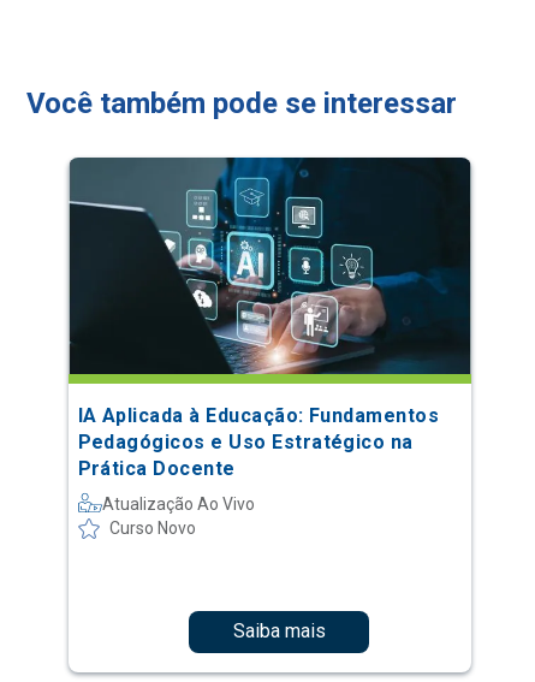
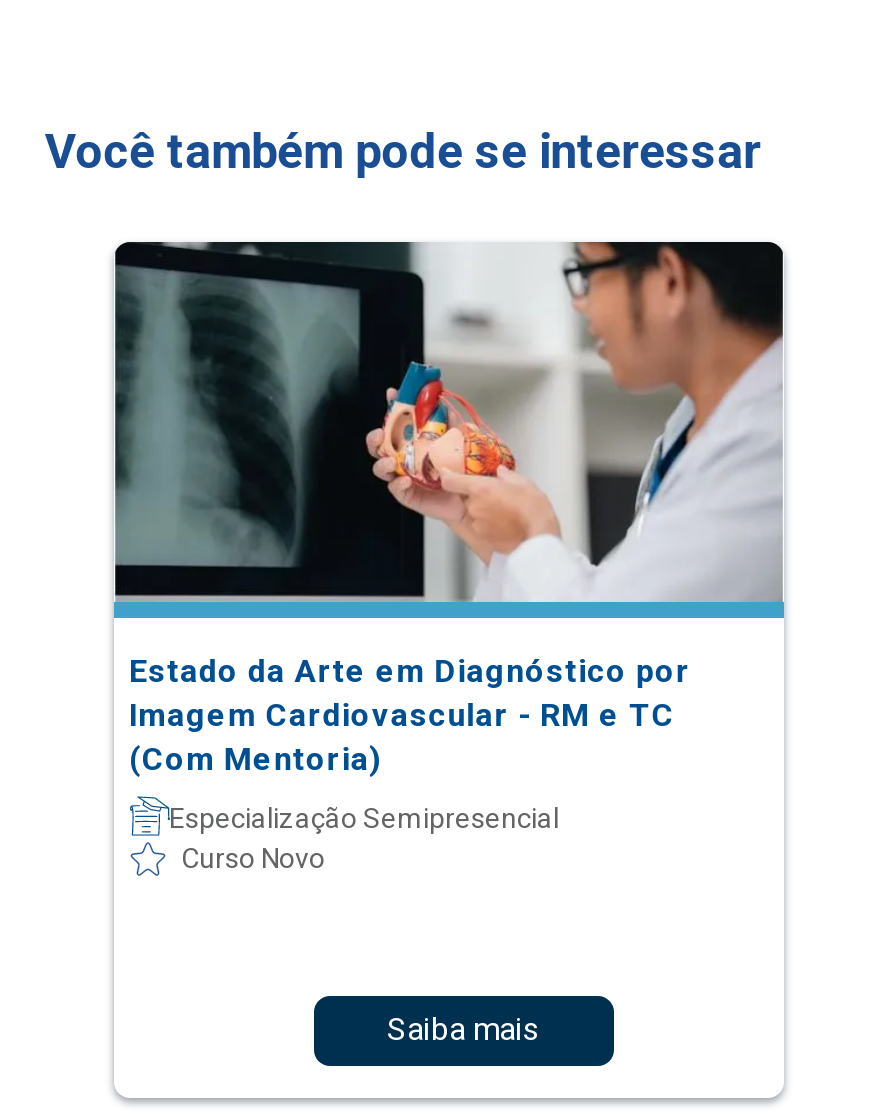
[67,156,472,480] [image] | IA Aplicada à Educação: Fundamentos | Pedagógicos e Uso Estratégico na | Prática Docente -> [112,240,786,778] [image] | Estado da Arte em Diagnóstico por | Imagem Cardiovascular - RM e TC | (Com Mentoria)
[102,494,254,513] Atualização Ao Vivo -> [169,802,559,834] Especialização Semipresencial

